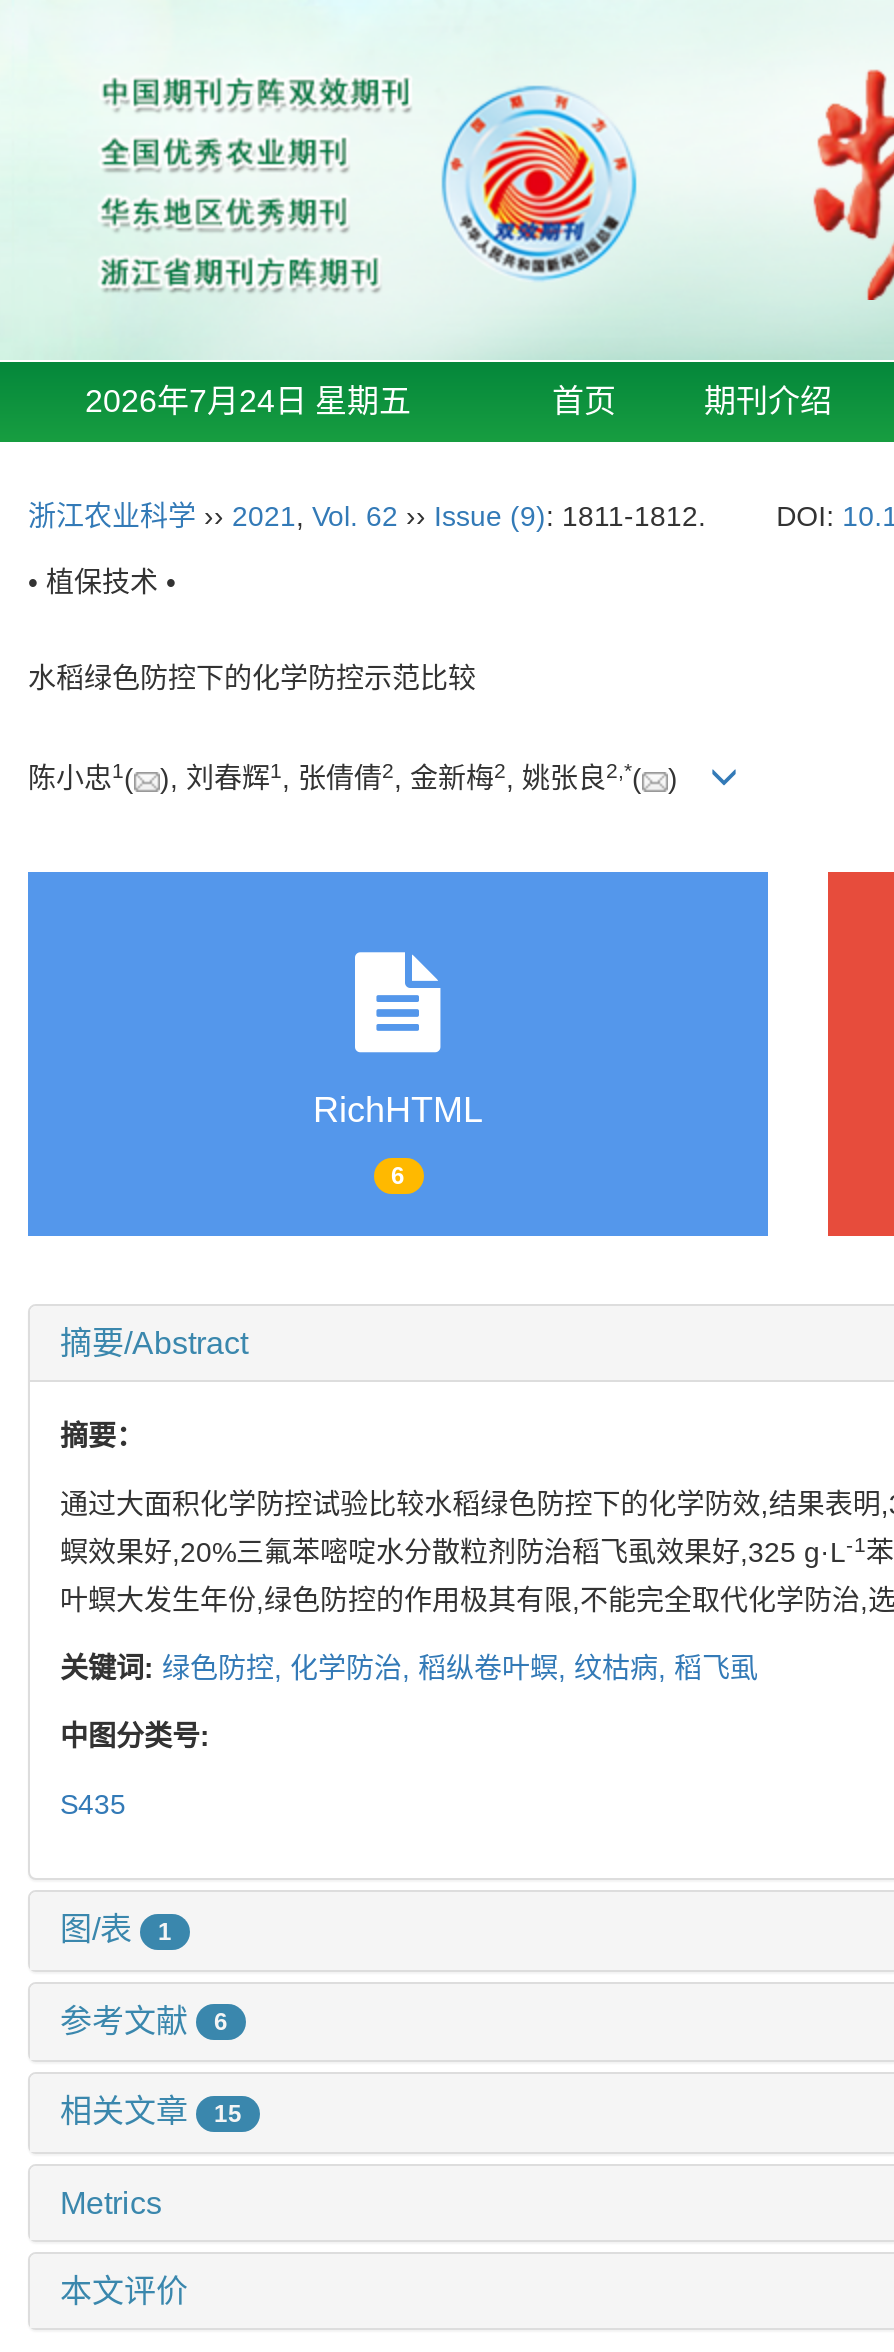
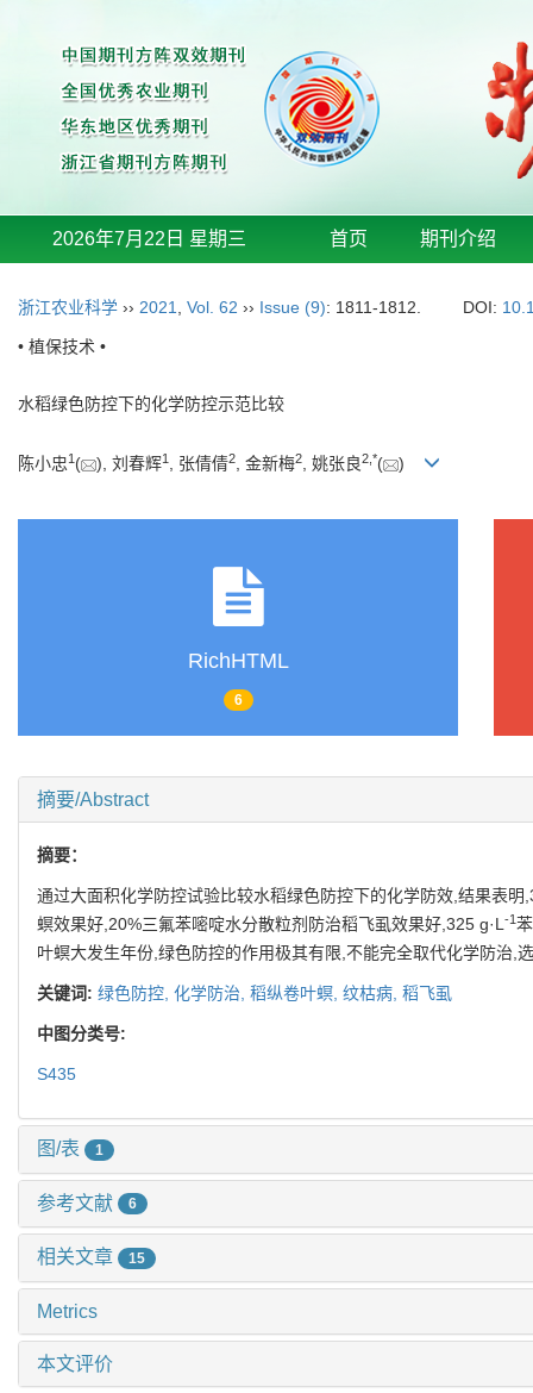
[85,384,411,418] 2026年7月24日 星期五 -> [52,229,246,249] 2026年7月22日 星期三

